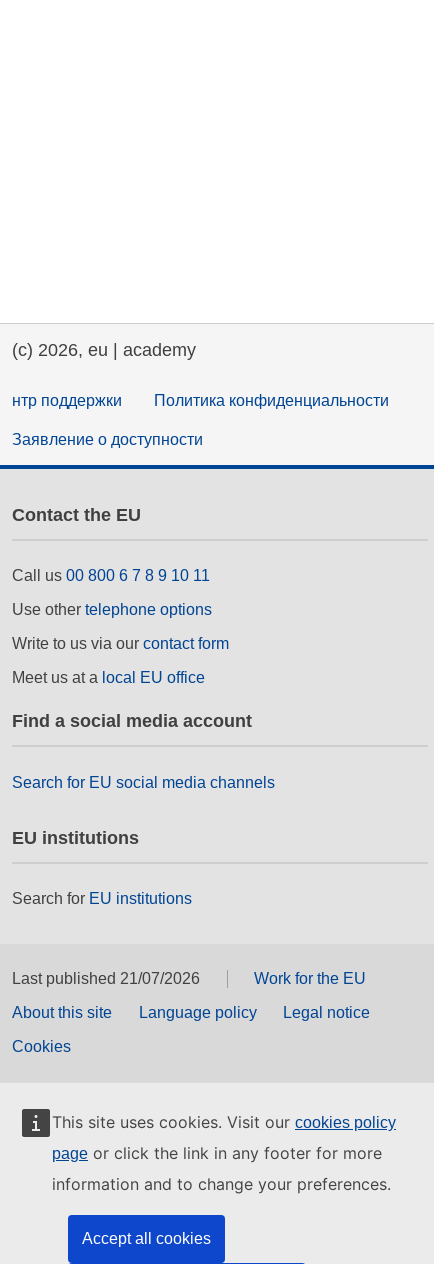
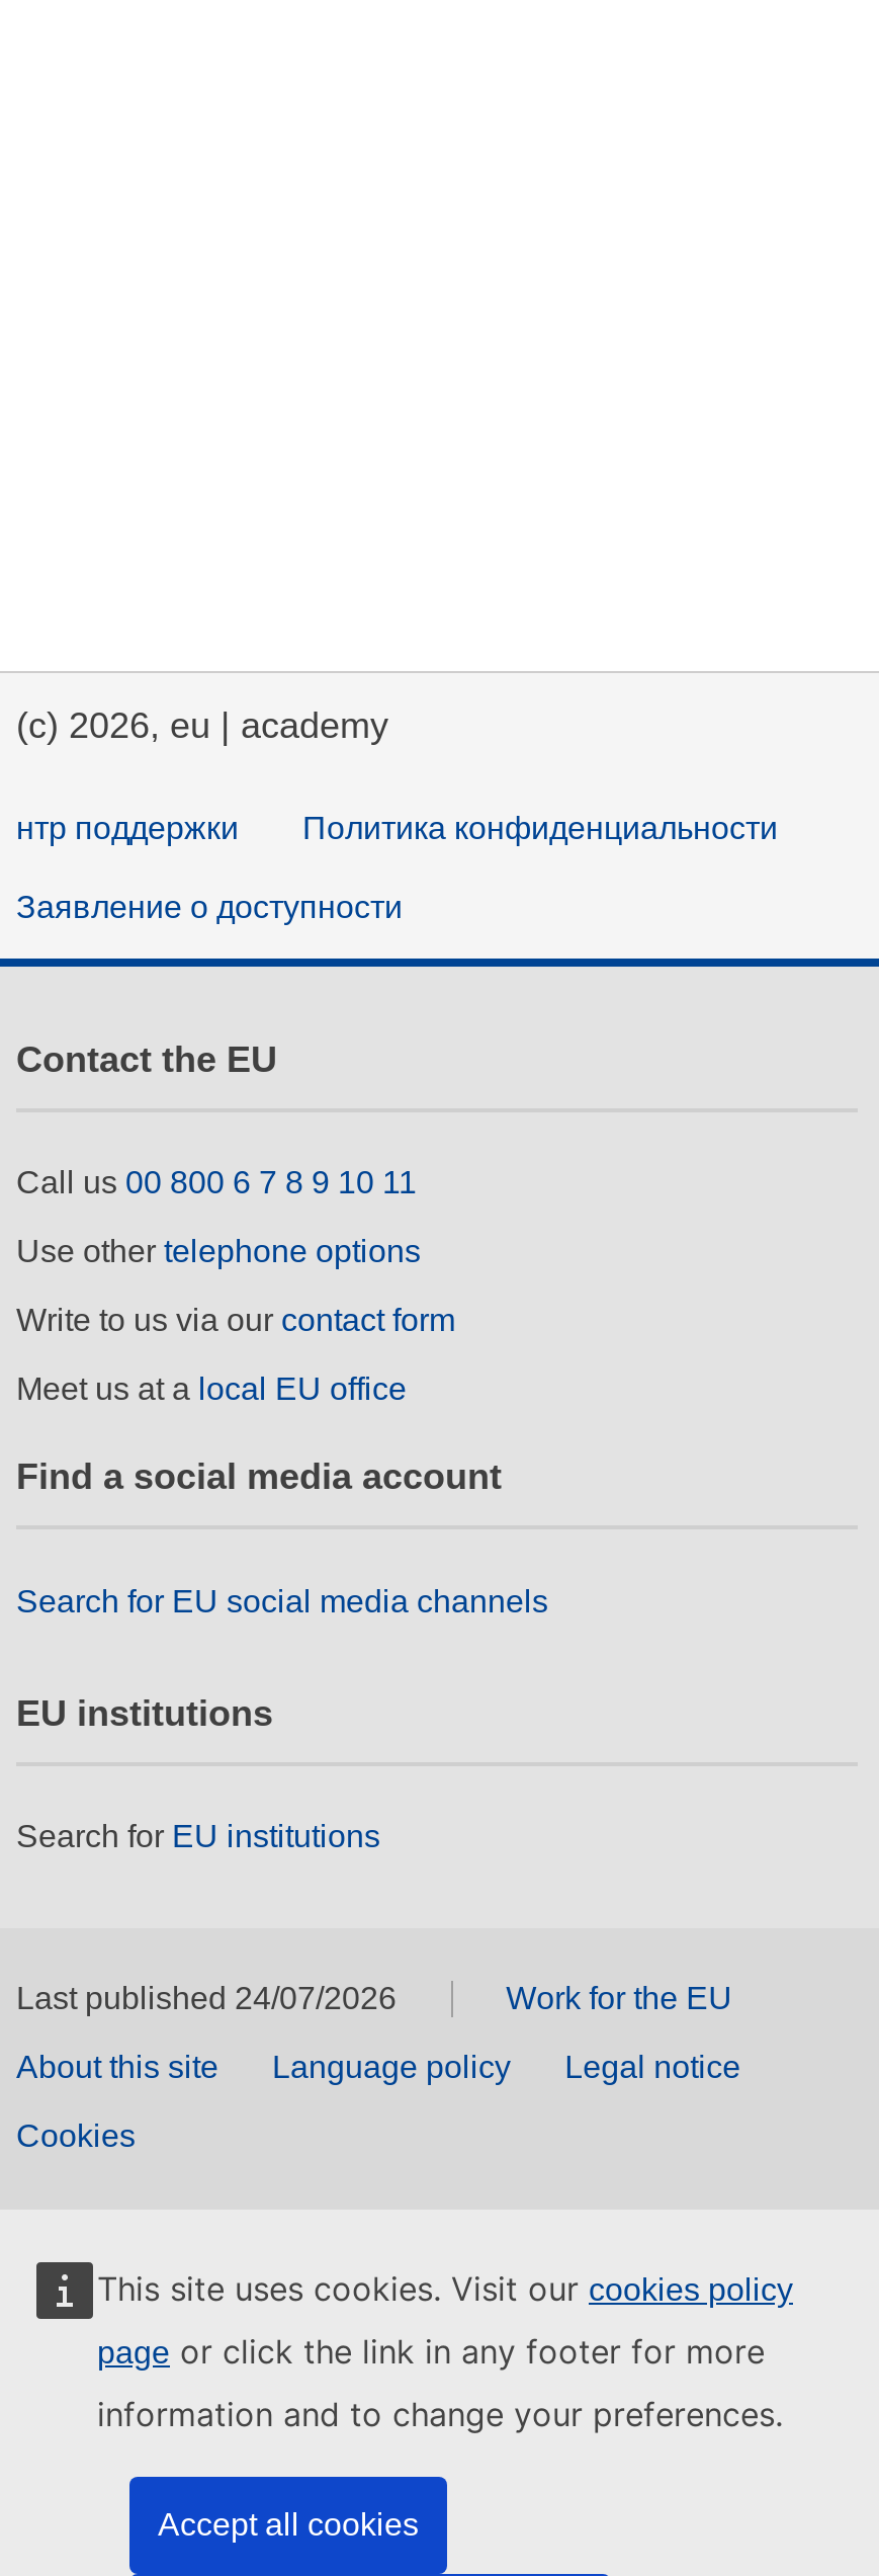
[12,970,200,987] Last published 21/07/2026 -> [16,1982,397,2016] Last published 24/07/2026

